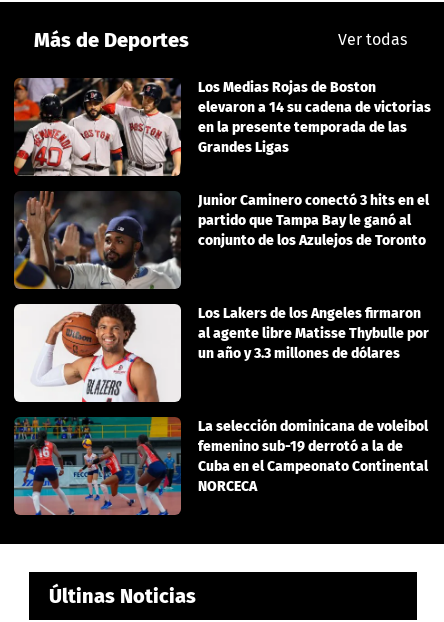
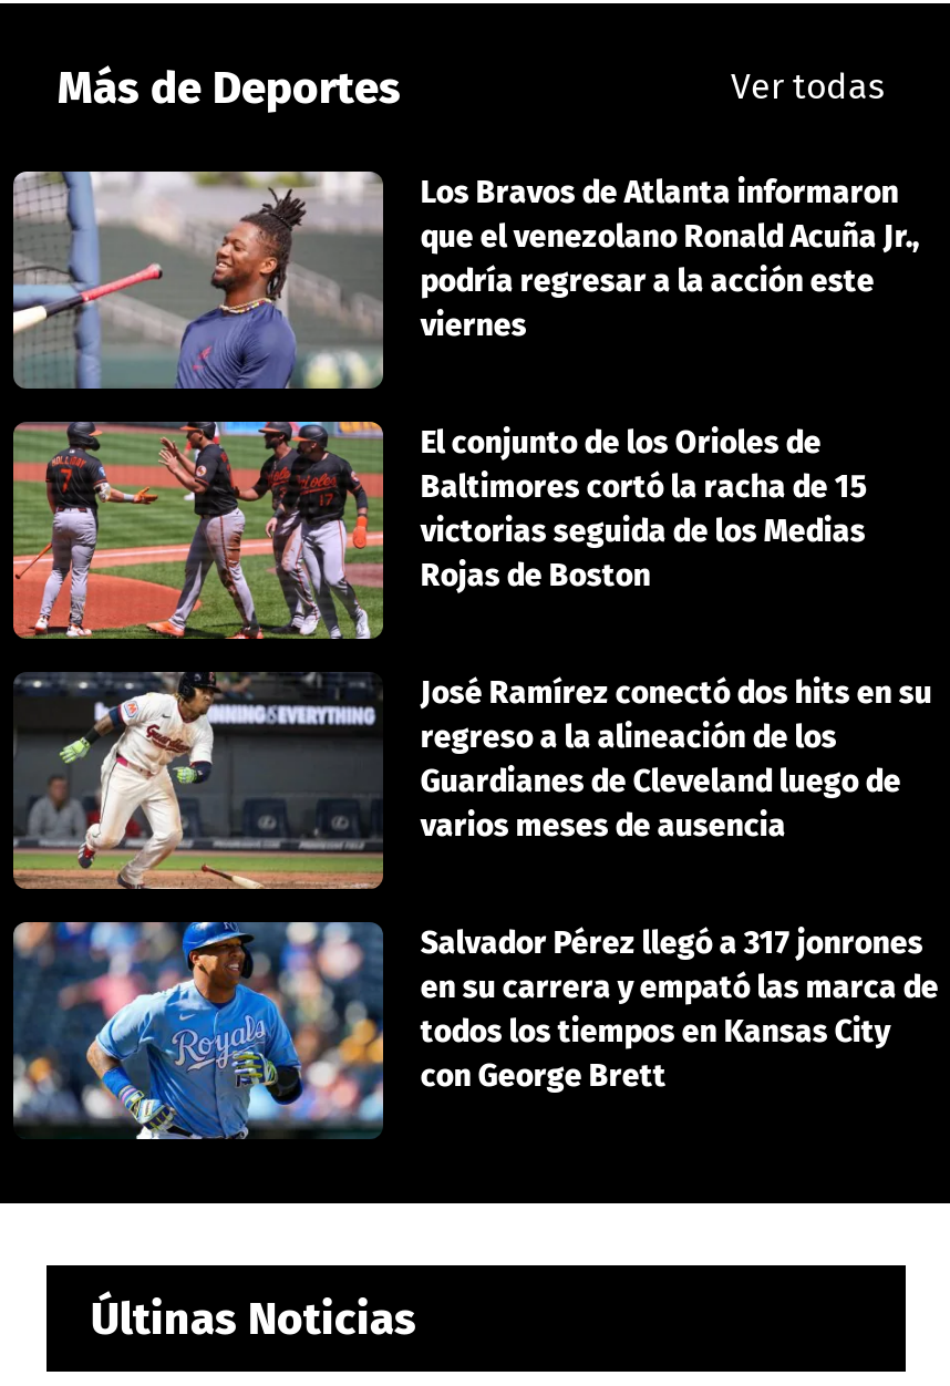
[13,77,431,177] [image] | Los Medias Rojas de Boston | elevaron a 14 su cadena de victorias | en la presente temporada de las | Grandes Ligas -> [11,169,919,391] [image] | Los Bravos de Atlanta informaron | que el venezolano Ronald Acuña Jr., | podría regresar a la acción este | viernes
[14,191,429,289] [image] | Junior Caminero conectó 3 hits en el | partido que Tampa Bay le ganó al | conjunto de los Azulejos de Toronto -> [11,420,868,639] [image] | El conjunto de los Orioles de | Baltimores cortó la racha de 15 | victorias seguida de los Medias | Rojas de Boston
[13,303,429,403] [image] | Los Lakers de los Angeles firmaron | al agente libre Matisse Thybulle por | un año y 3.3 millones de dólares -> [11,672,932,891] [image] | José Ramírez conectó dos hits en su | regreso a la alineación de los | Guardianes de Cleveland luego de | varios meses de ausencia
[13,416,428,516] [image] | La selección dominicana de voleibol | femenino sub-19 derrotó a la de | Cuba en el Campeonato Continental | NORCECA -> [11,920,939,1141] [image] | Salvador Pérez llegó a 317 jonrones | en su carrera y empató las marca de | todos los tiempos en Kansas City | con George Brett

